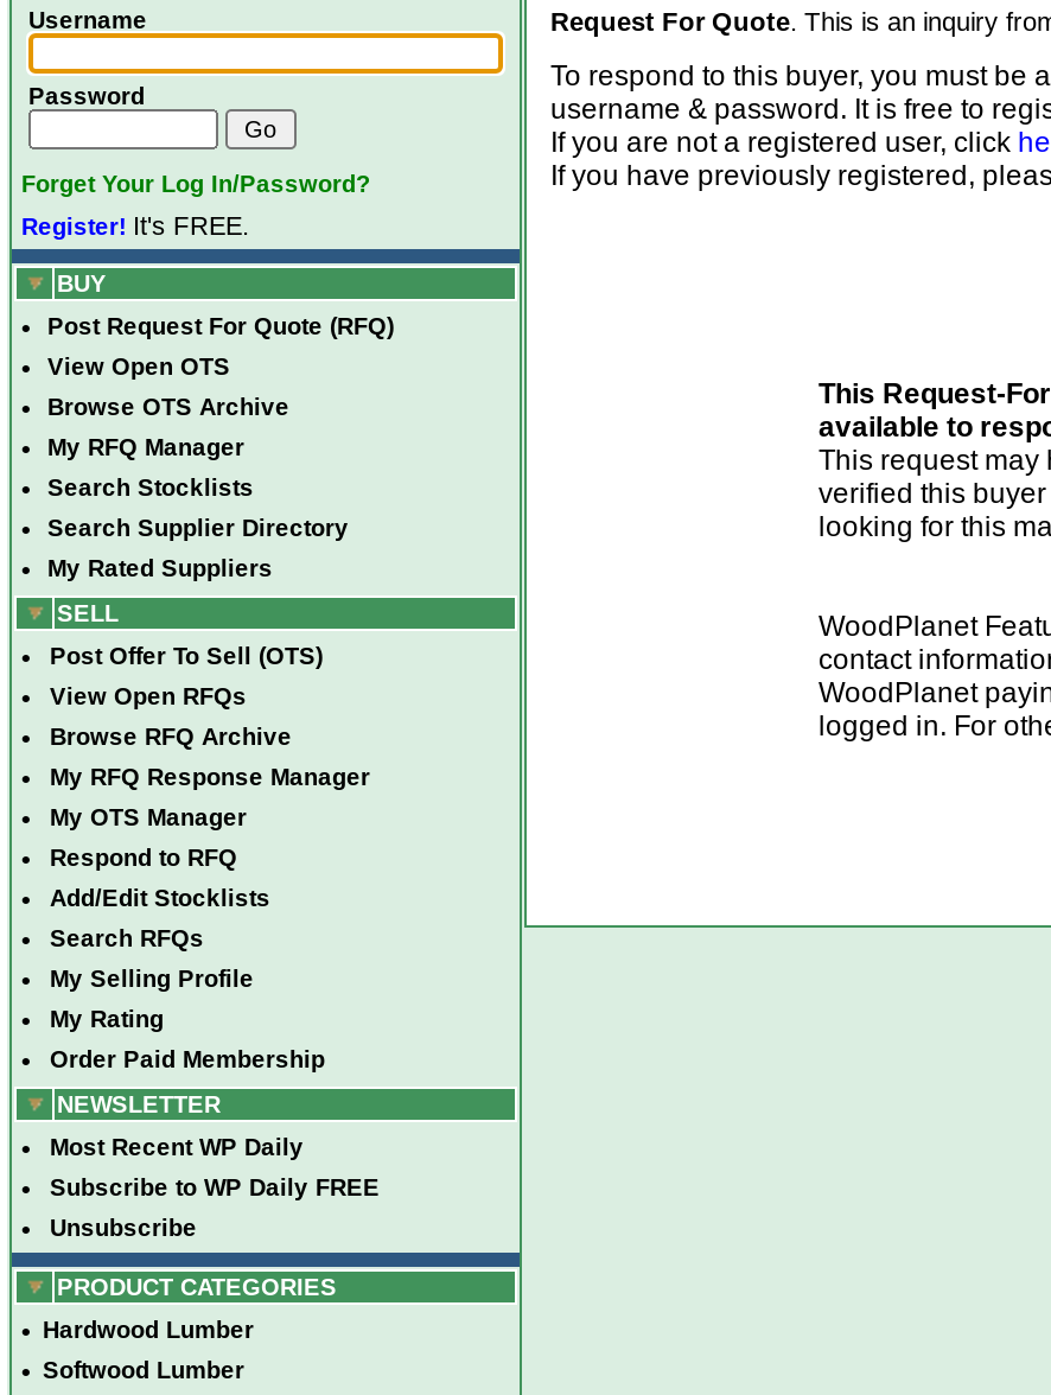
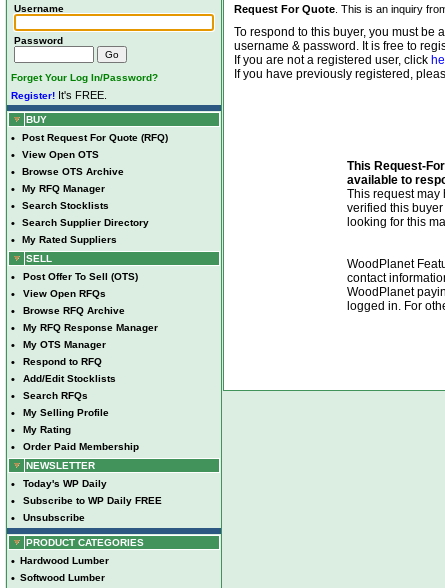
[50,1134,304,1160] Most Recent WP Daily -> [23,478,107,489] Today's WP Daily

